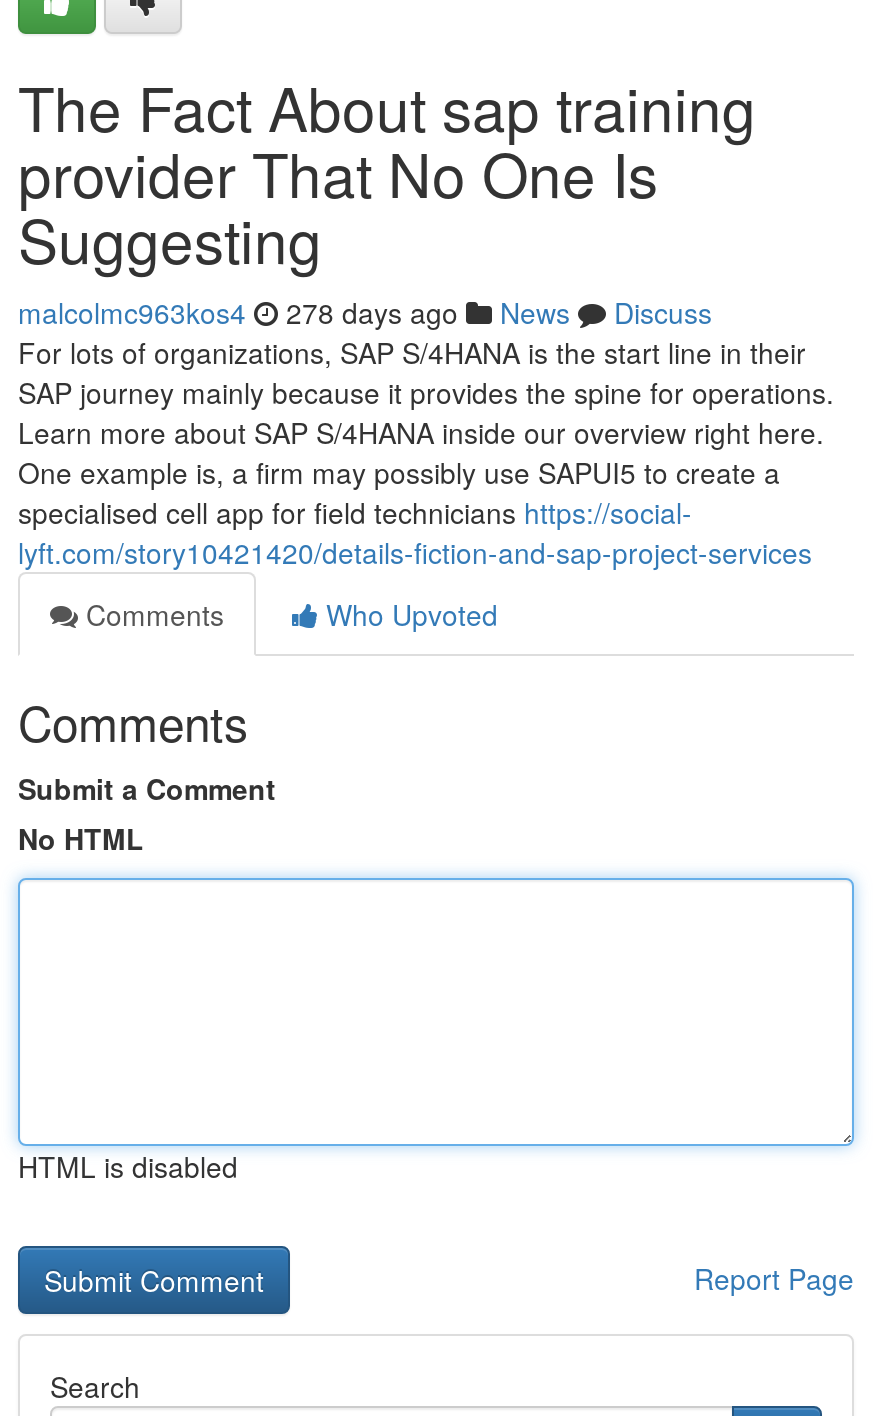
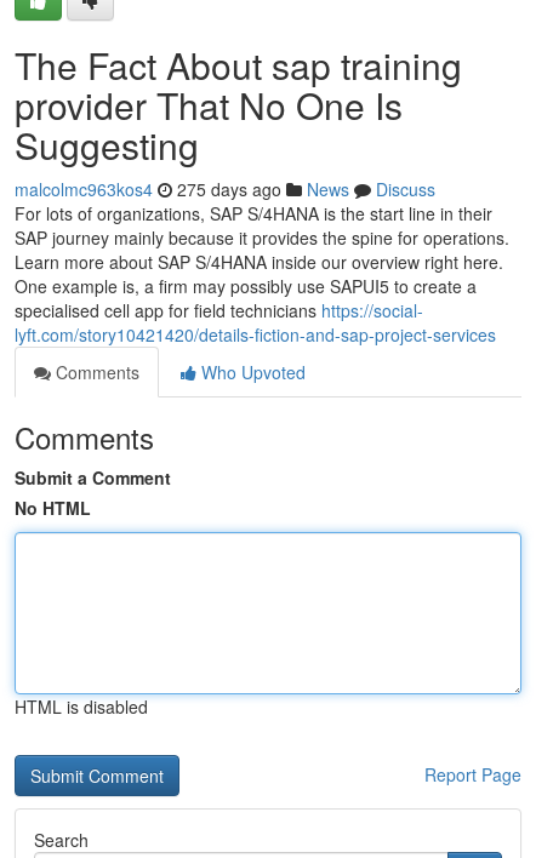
[18,292,712,332] malcolmc963kos4 278 days ago News Discuss -> [15,177,435,201] malcolmc963kos4 275 days ago News Discuss

